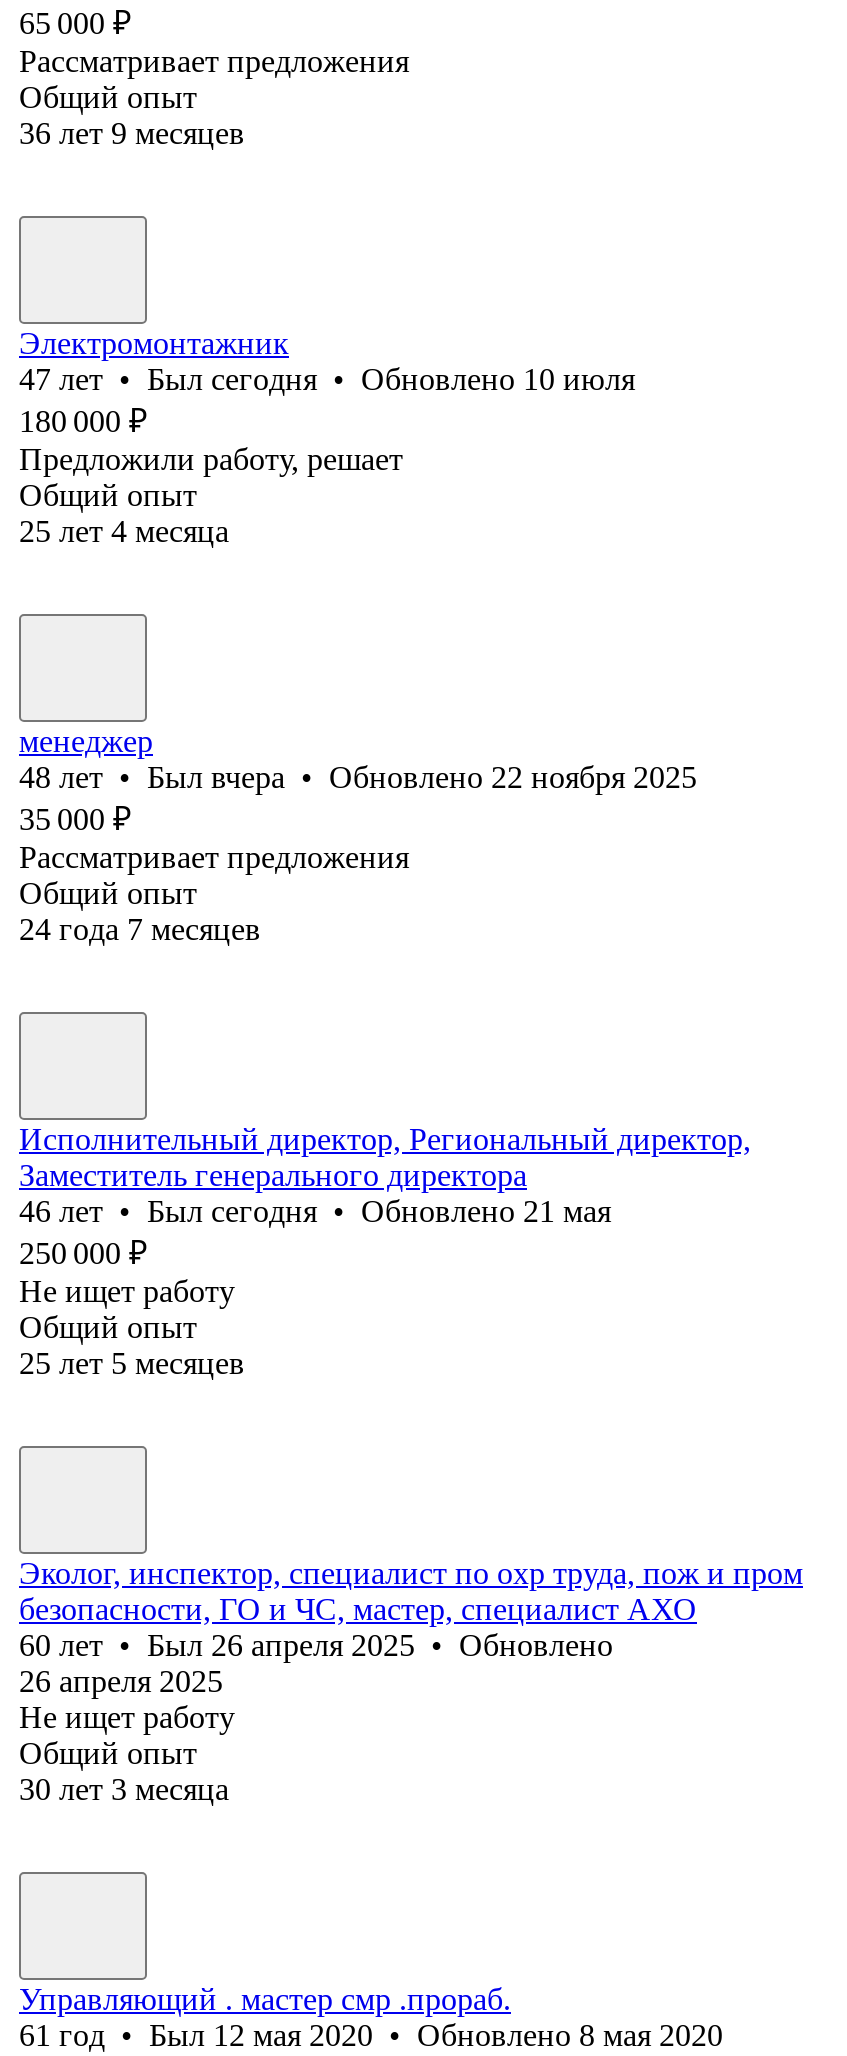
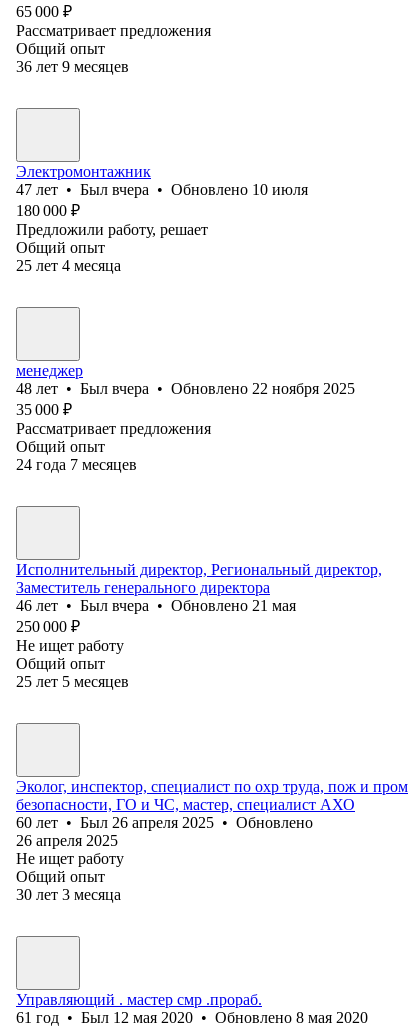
[19,362,635,396] 47 лет • Был сегодня • Обновлено 10 июля -> [16,181,308,198] 47 лет • Был вчера • Обновлено 10 июля
[19,1194,611,1228] 46 лет • Был сегодня • Обновлено 21 мая -> [16,597,296,614] 46 лет • Был вчера • Обновлено 21 мая

